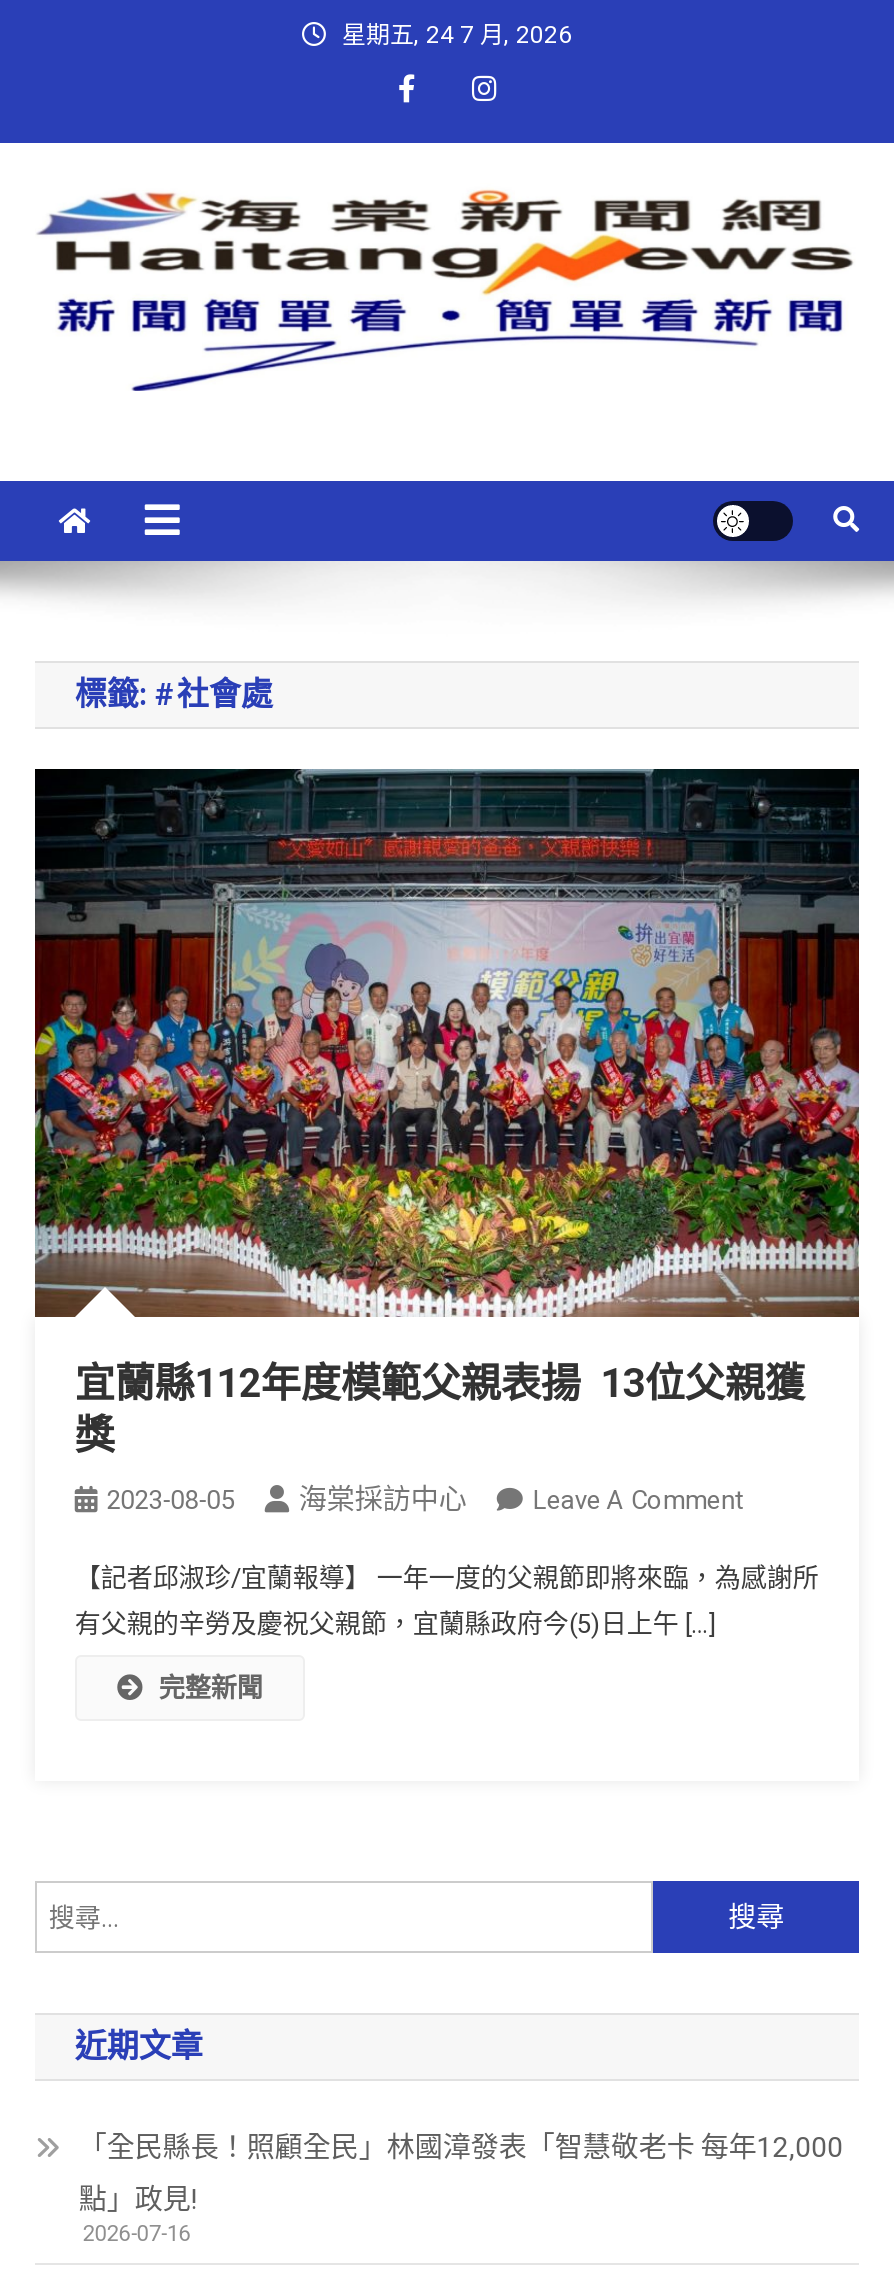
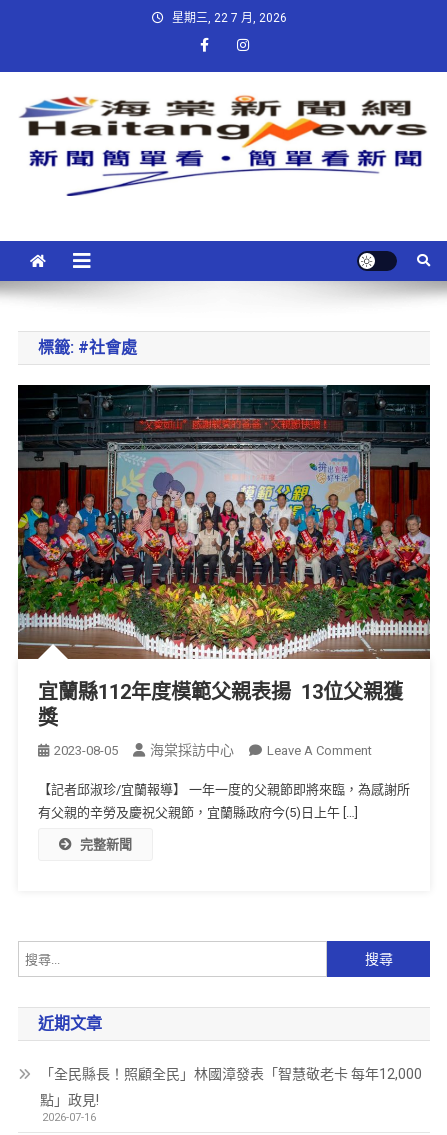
[342,21,572,49] 星期五, 24 7 月, 2026 -> [171,11,286,25] 星期三, 22 7 月, 2026

